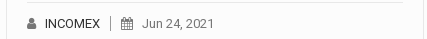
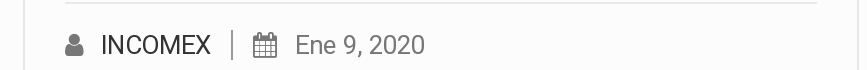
[142,16,214,31] Jun 24, 2021 -> [295,31,425,61] Ene 9, 2020

